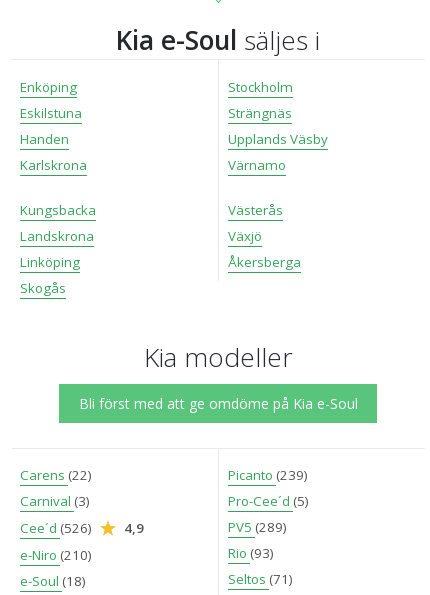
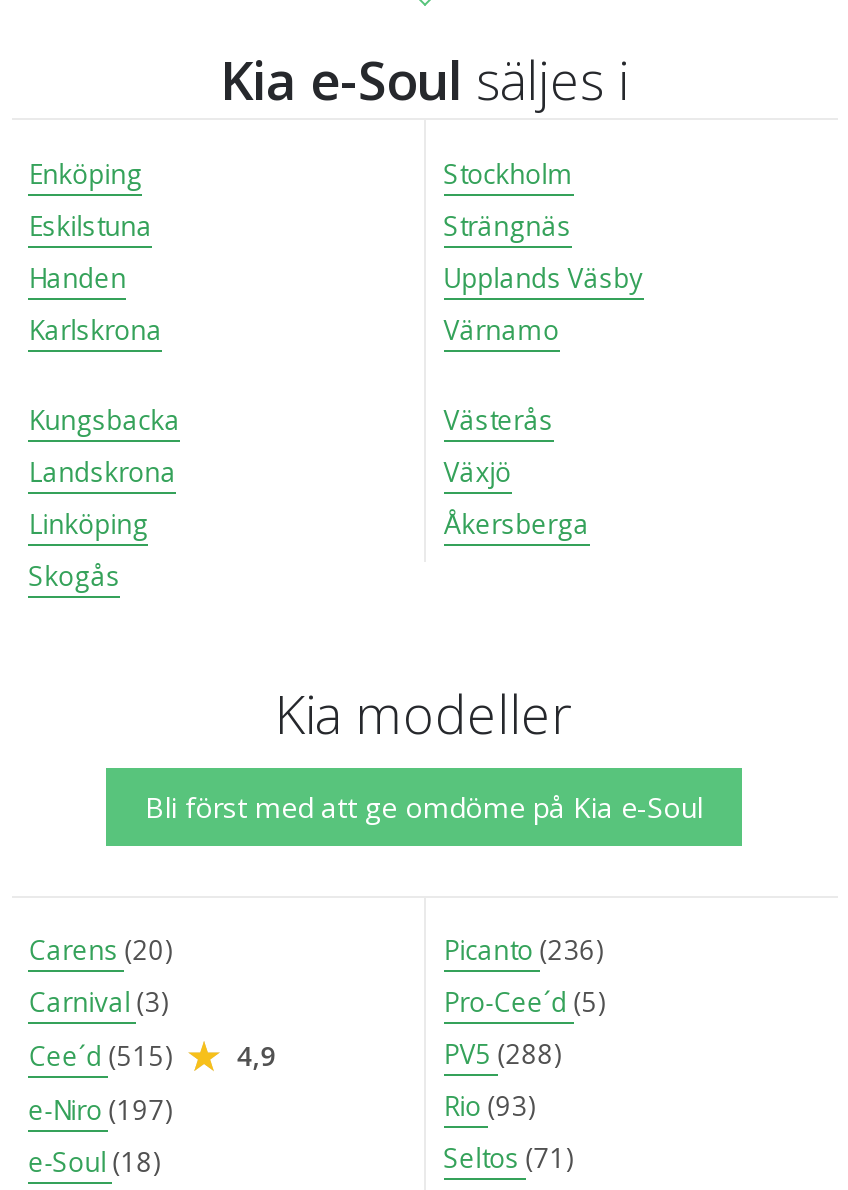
[20,466,92,484] Carens (22) -> [28,933,172,969] Carens (20)
[228,466,308,484] Picanto (239) -> [444,933,604,969] Picanto (236)
[20,519,144,537] Cee´d (526) 4,9 -> [28,1039,276,1075] Cee´d (515) 4,9
[228,518,287,536] PV5 (289) -> [444,1037,562,1073] PV5 (288)
[20,546,92,564] e-Niro (210) -> [28,1093,172,1129] e-Niro (197)

